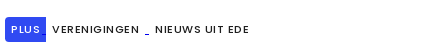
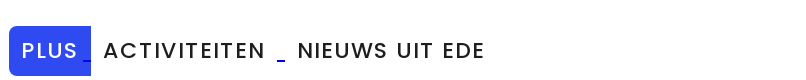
[52,21,139,37] VERENIGINGEN -> [103,34,265,66] ACTIVITEITEN

